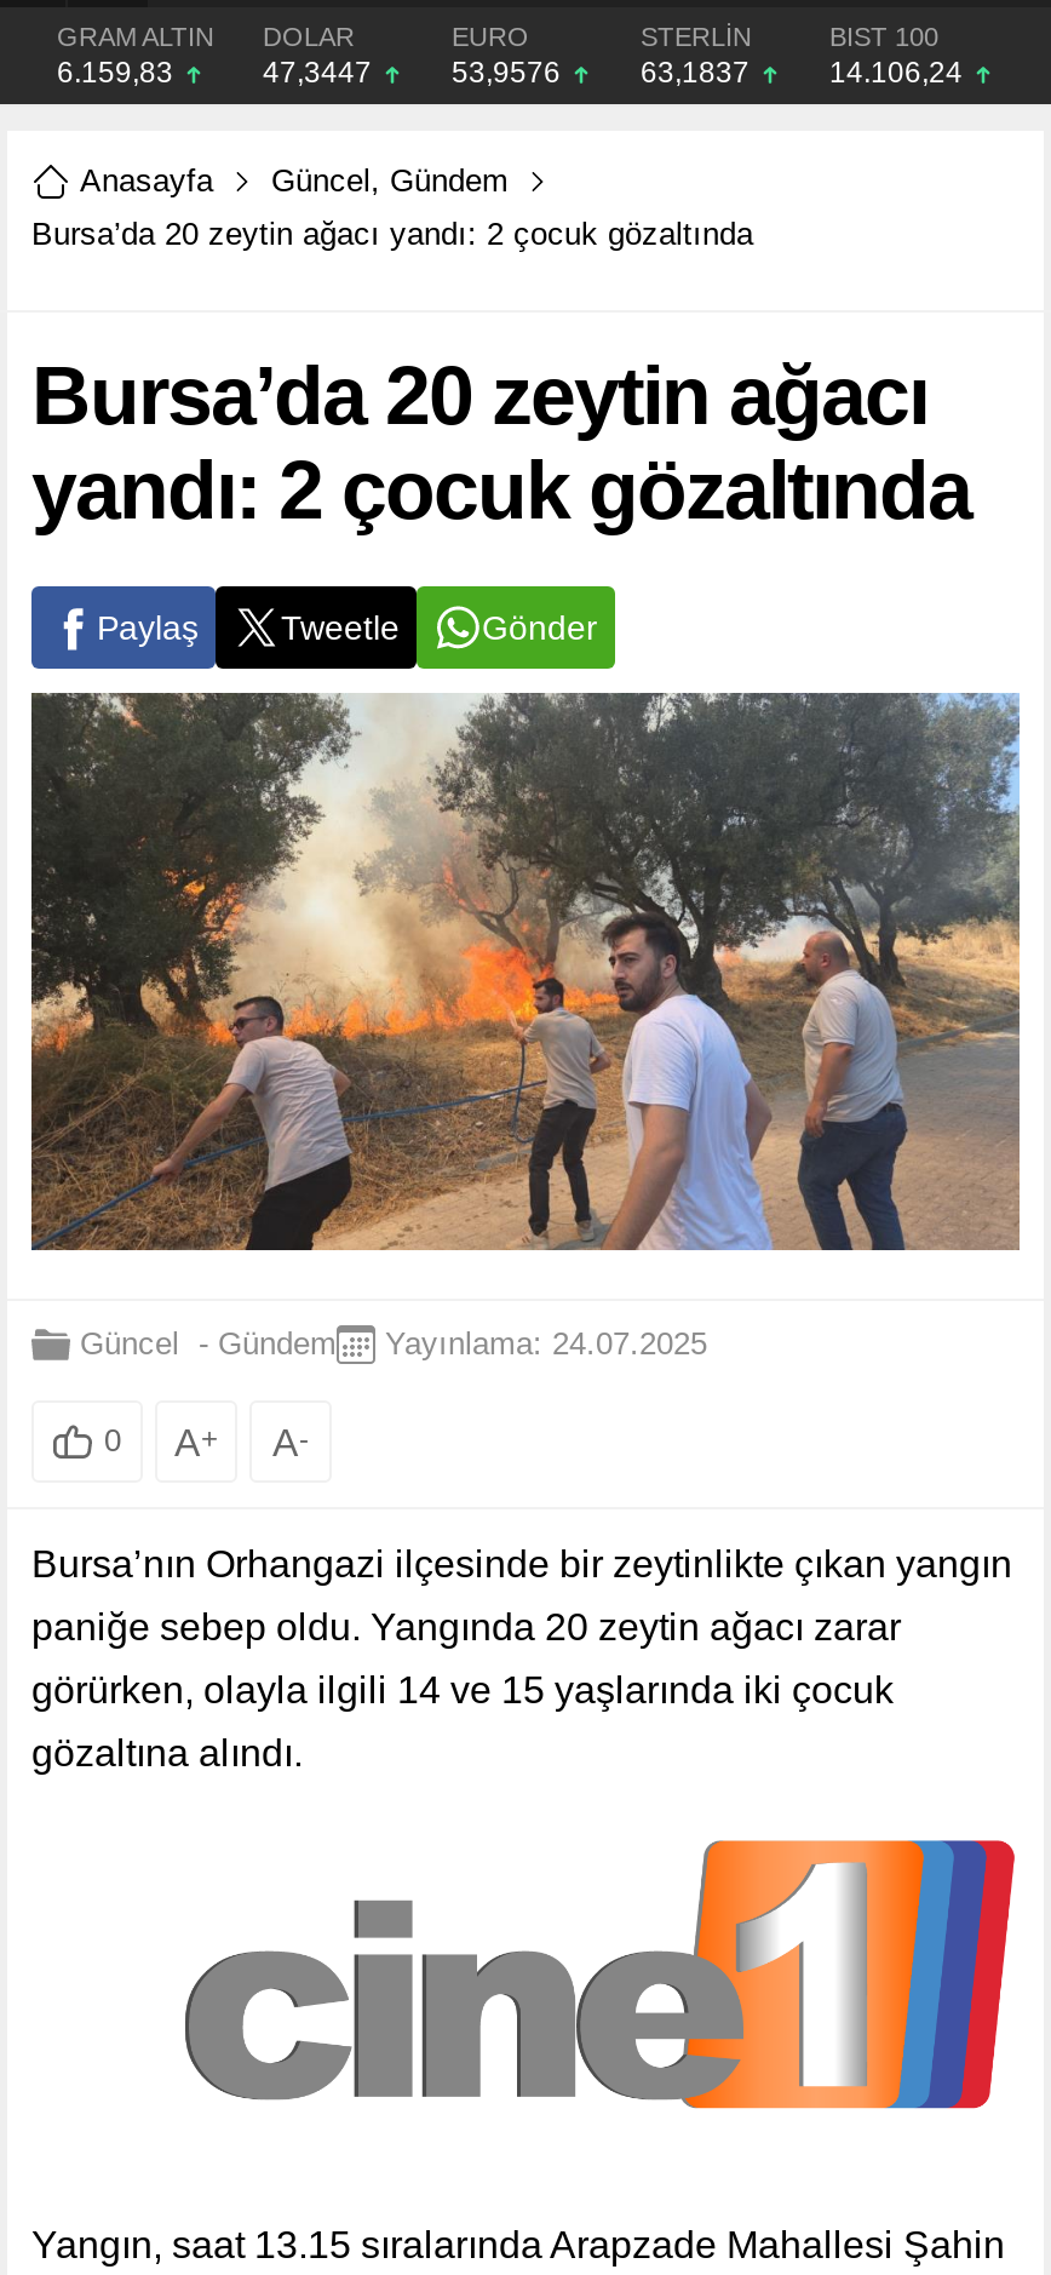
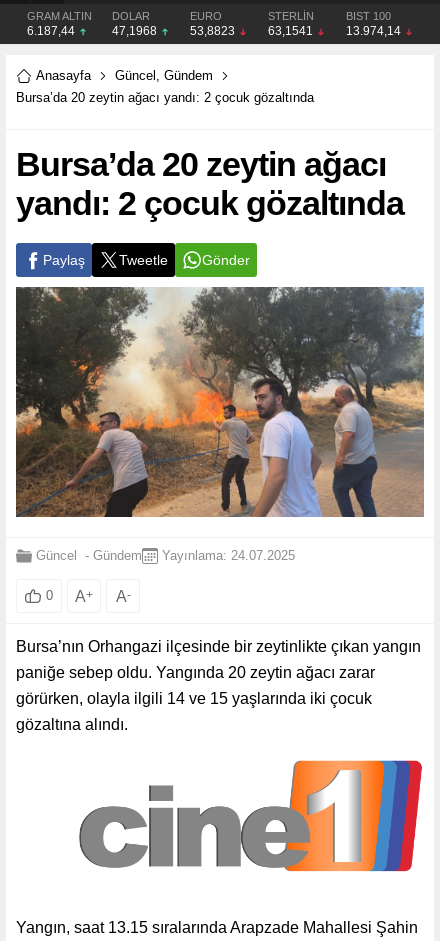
[57,56,180,90] 6.159,83 -> [26,24,77,38] 6.187,44
[263,56,379,90] 47,3447 -> [111,24,159,38] 47,1968
[452,56,568,90] 53,9576 -> [189,24,237,38] 53,8823
[641,56,757,90] 63,1837 -> [267,24,315,38] 63,1541
[829,56,970,90] 14.106,24 -> [345,24,403,38] 13.974,14

